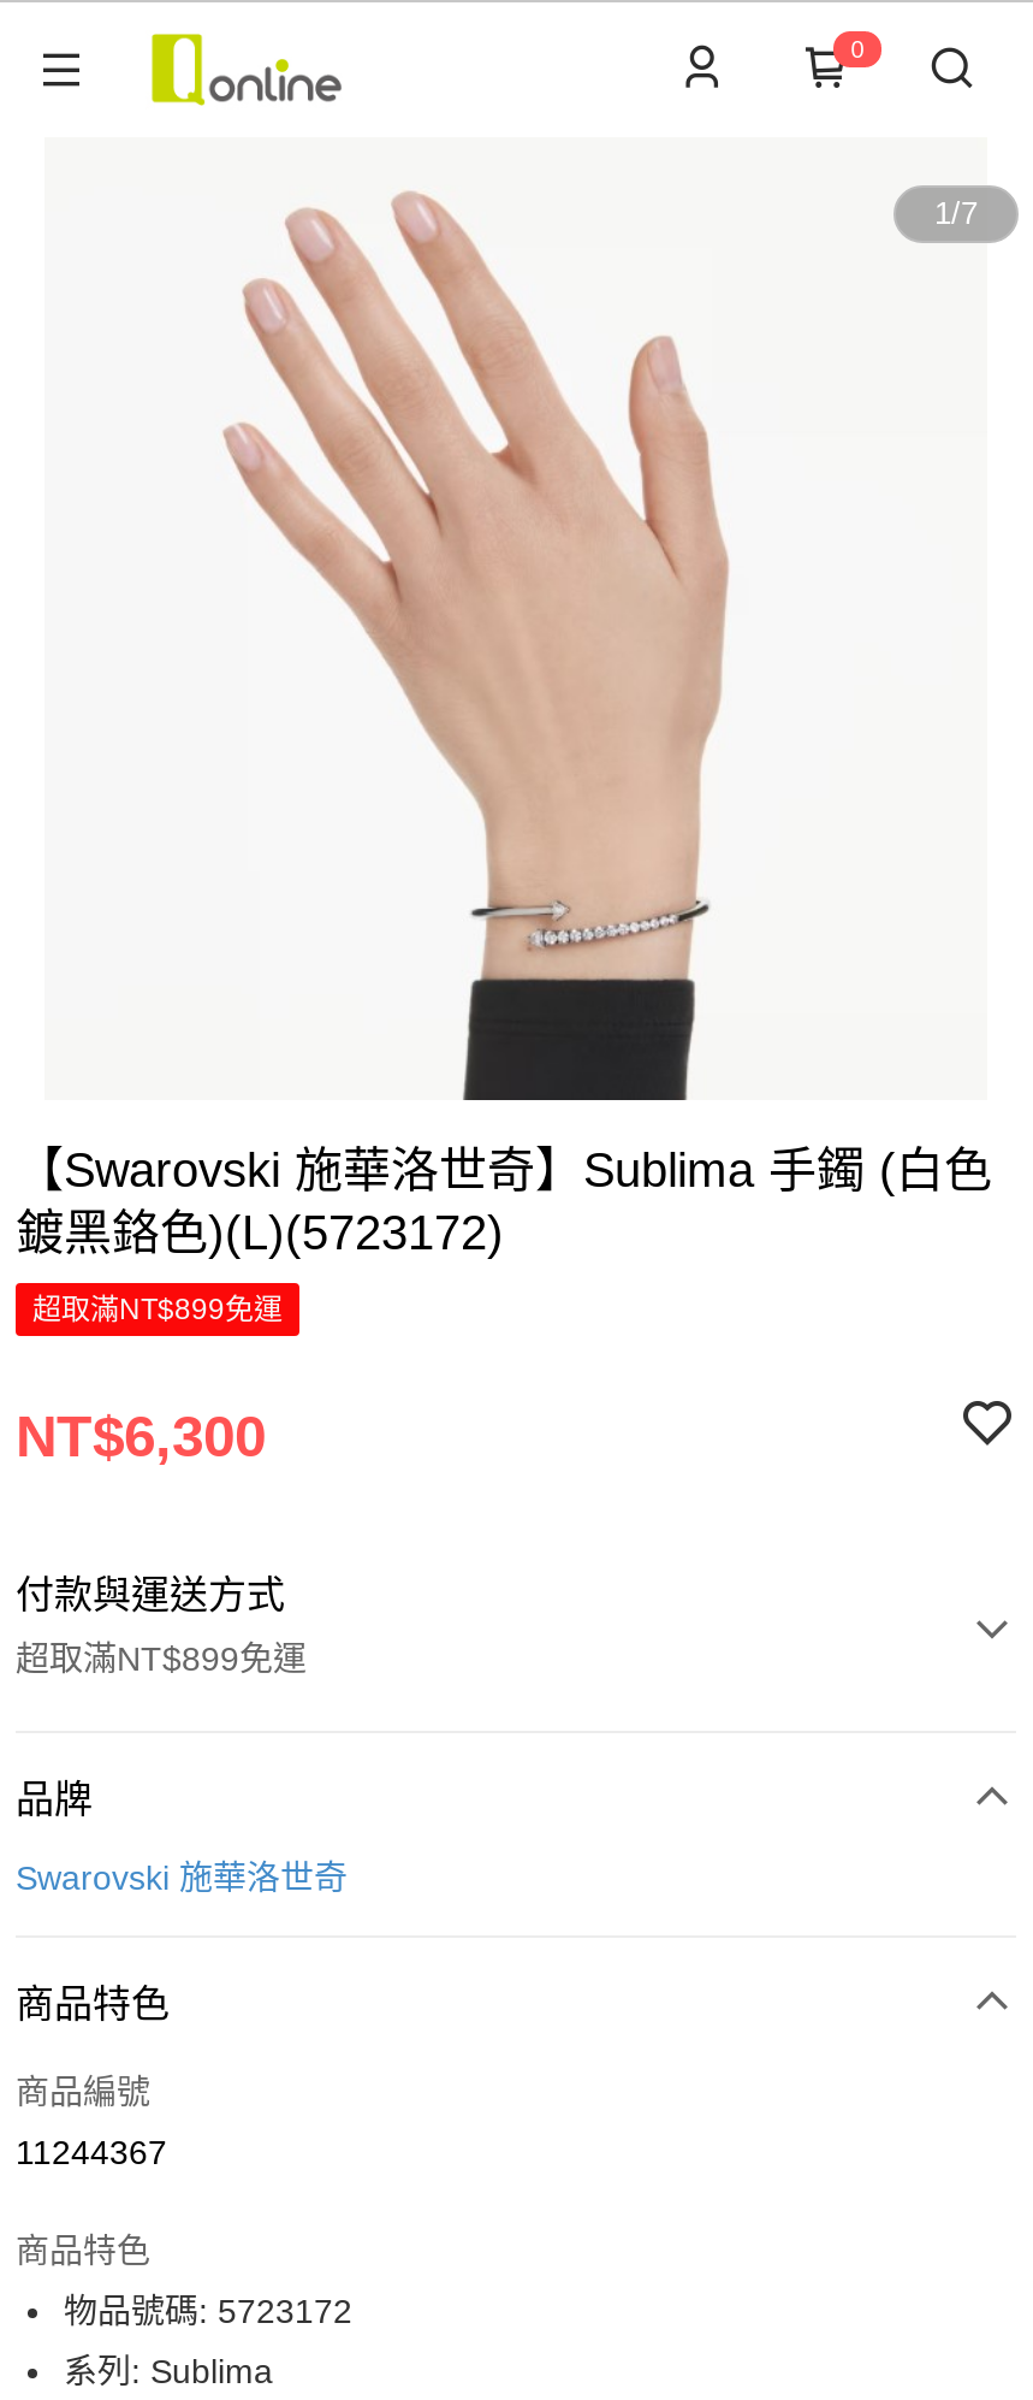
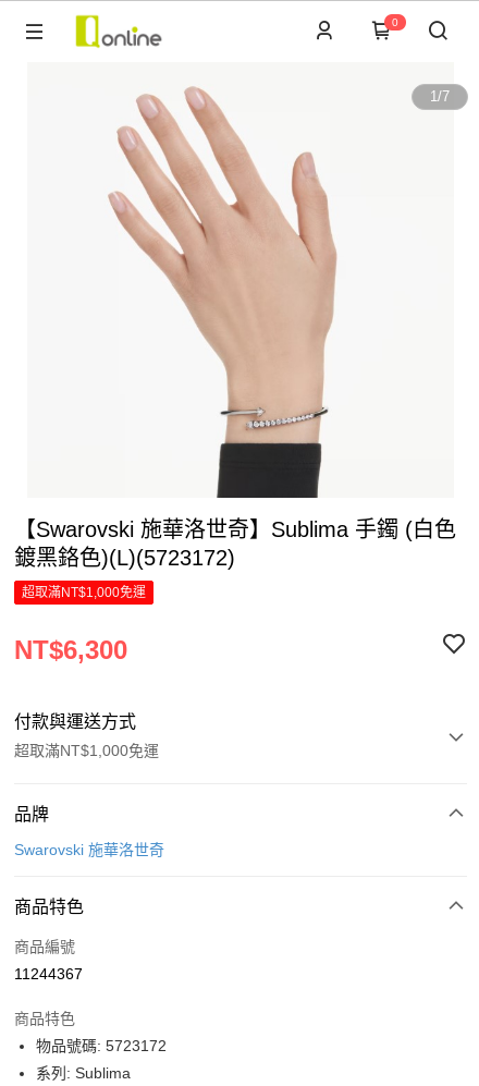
[32,1293,283,1326] 超取滿NT$899免運 -> [22,585,146,600] 超取滿NT$1,000免運
[16,1639,307,1678] 超取滿NT$899免運 -> [14,742,159,759] 超取滿NT$1,000免運

